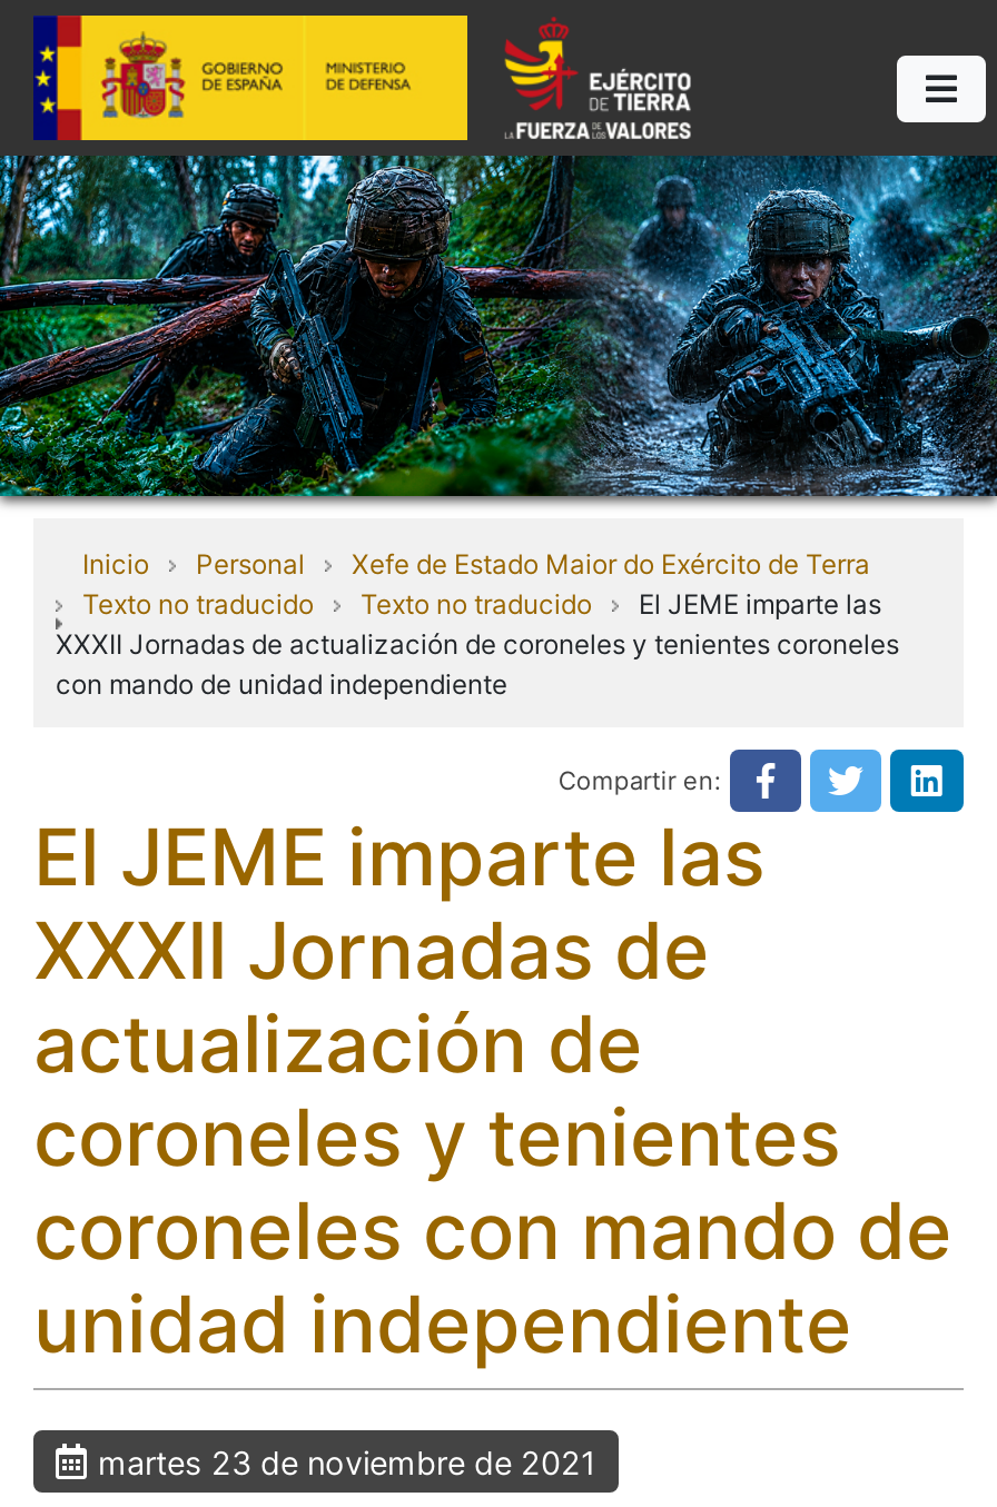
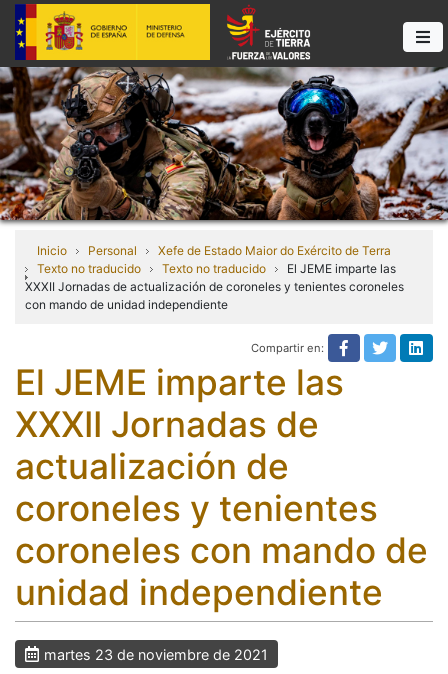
[7,153,990,498] [image] -> [3,66,445,221] [image]

